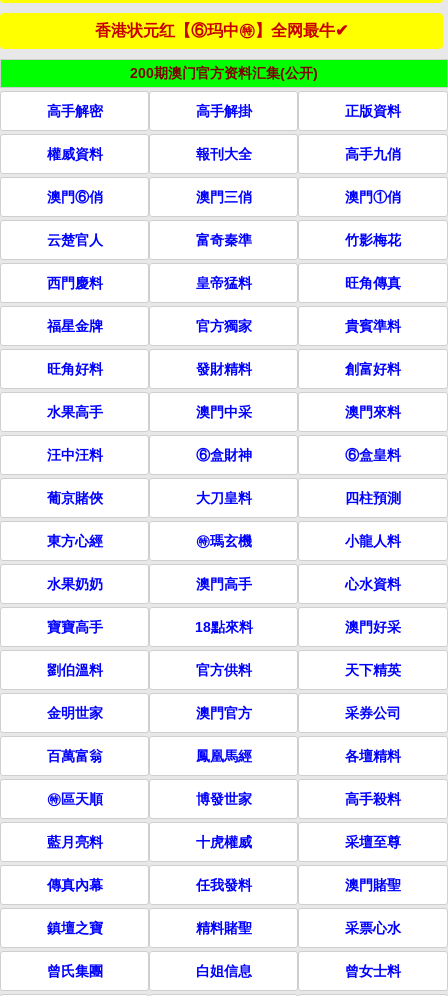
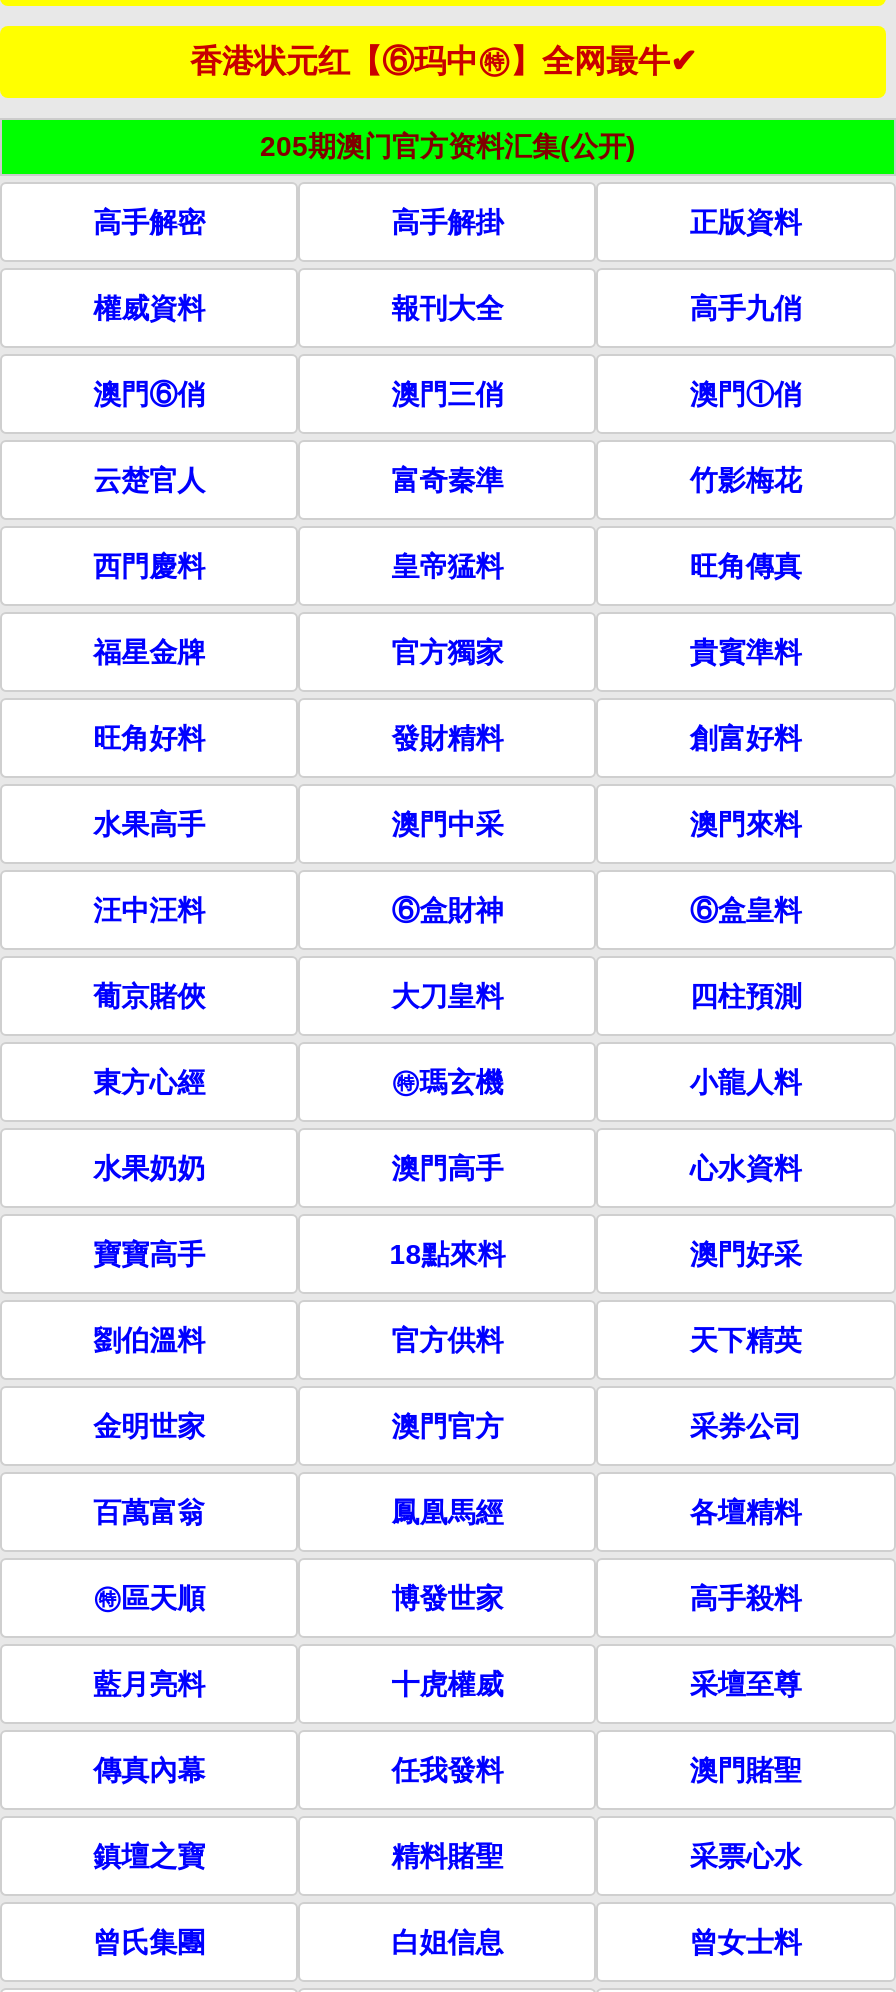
[130,65,318,81] 200期澳门官方资料汇集(公开) -> [260,131,636,163] 205期澳门官方资料汇集(公开)

